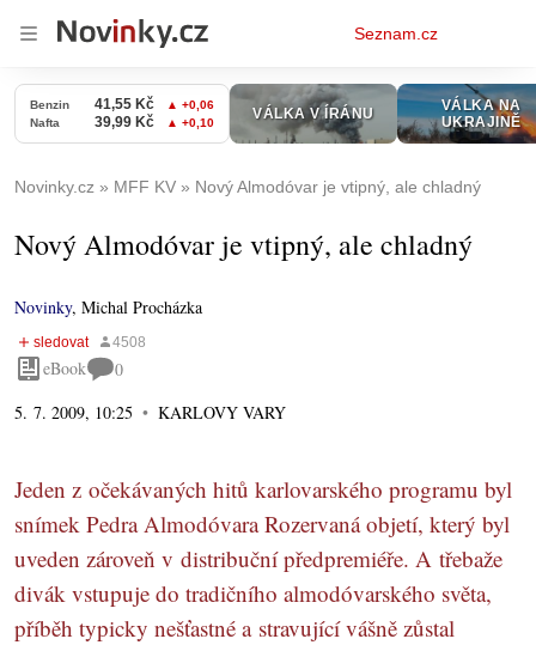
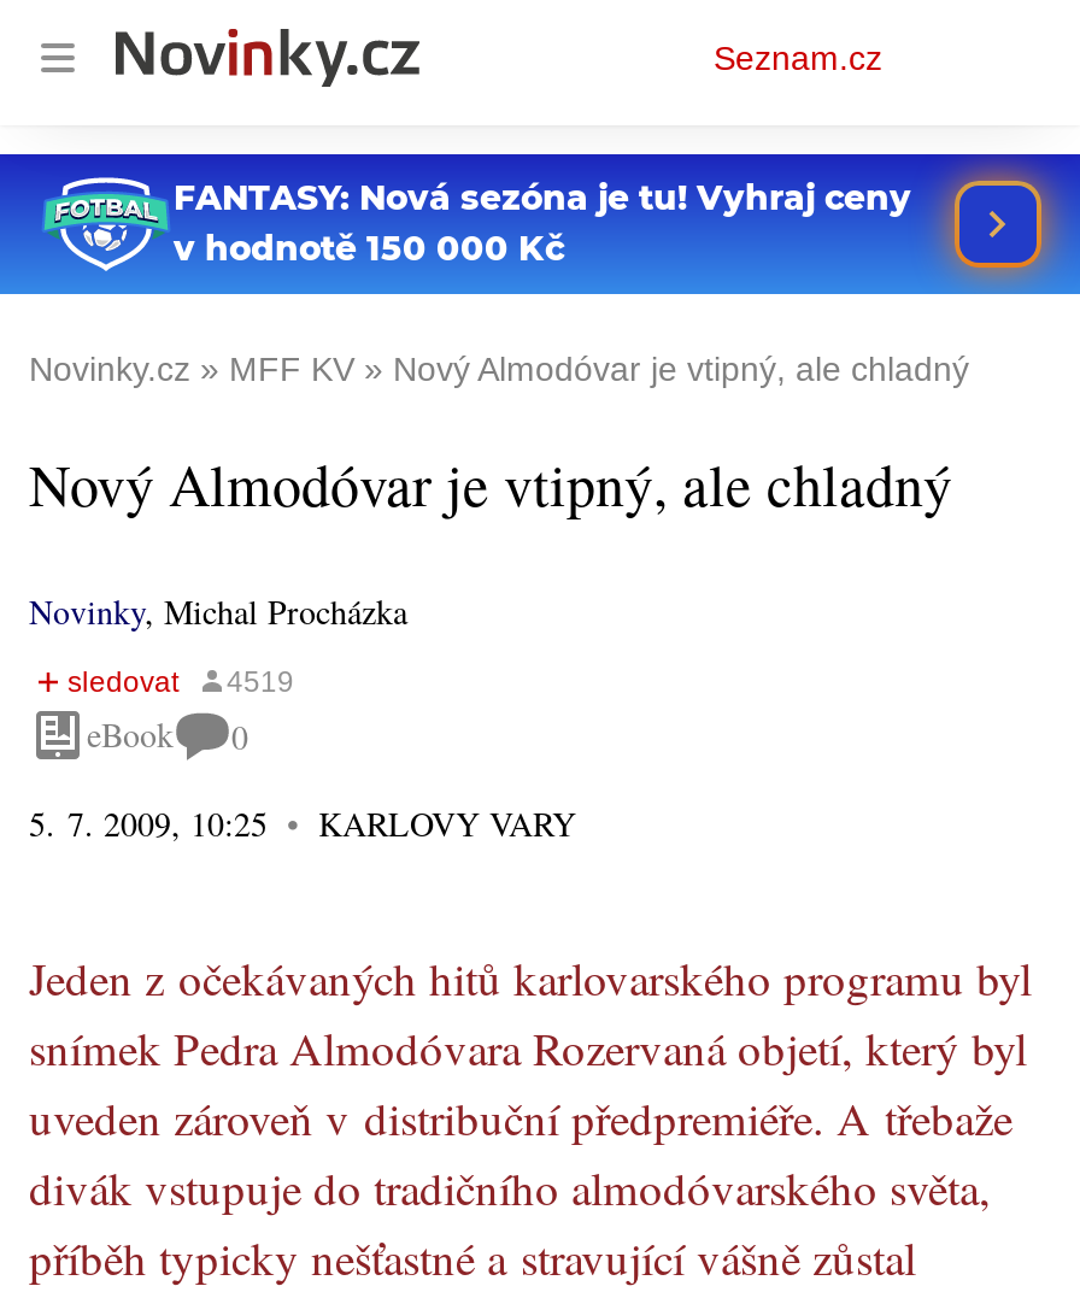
[4,81,532,150] [image] -> [7,152,1073,296] [image]

